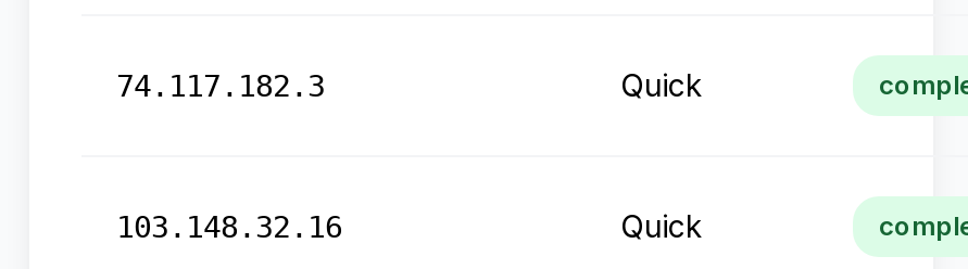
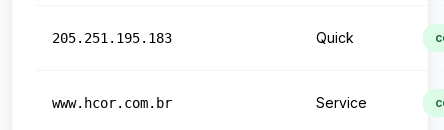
[116,68,325,103] 74.117.182.3 -> [52,30,172,46] 205.251.195.183
[116,207,703,244] 103.148.32.16 | Quick -> [52,94,367,111] www.hcor.com.br | Service

